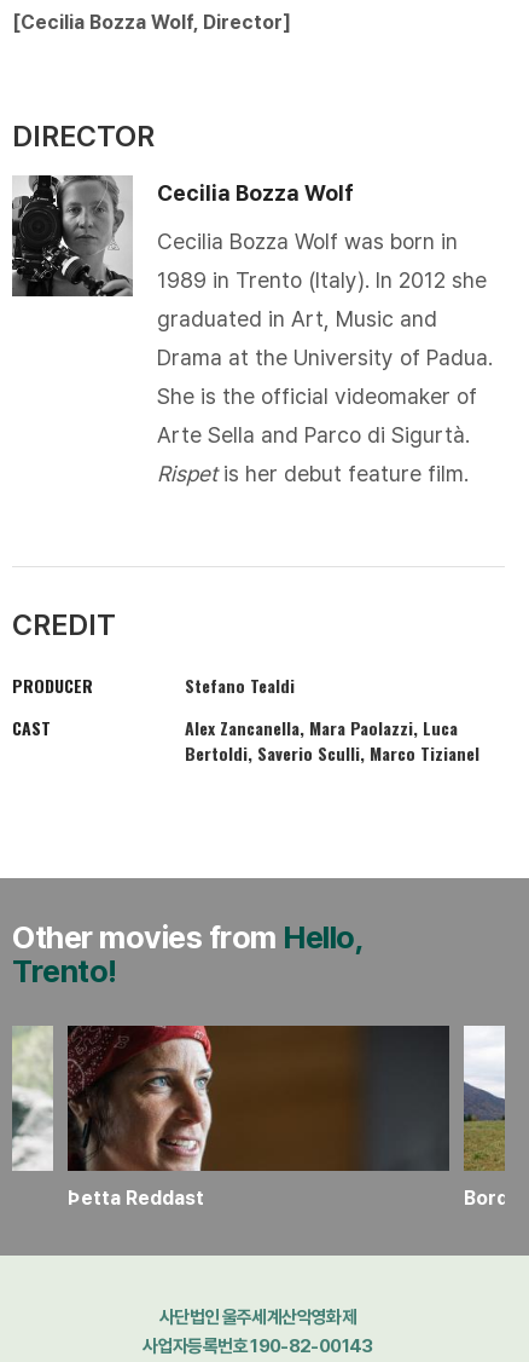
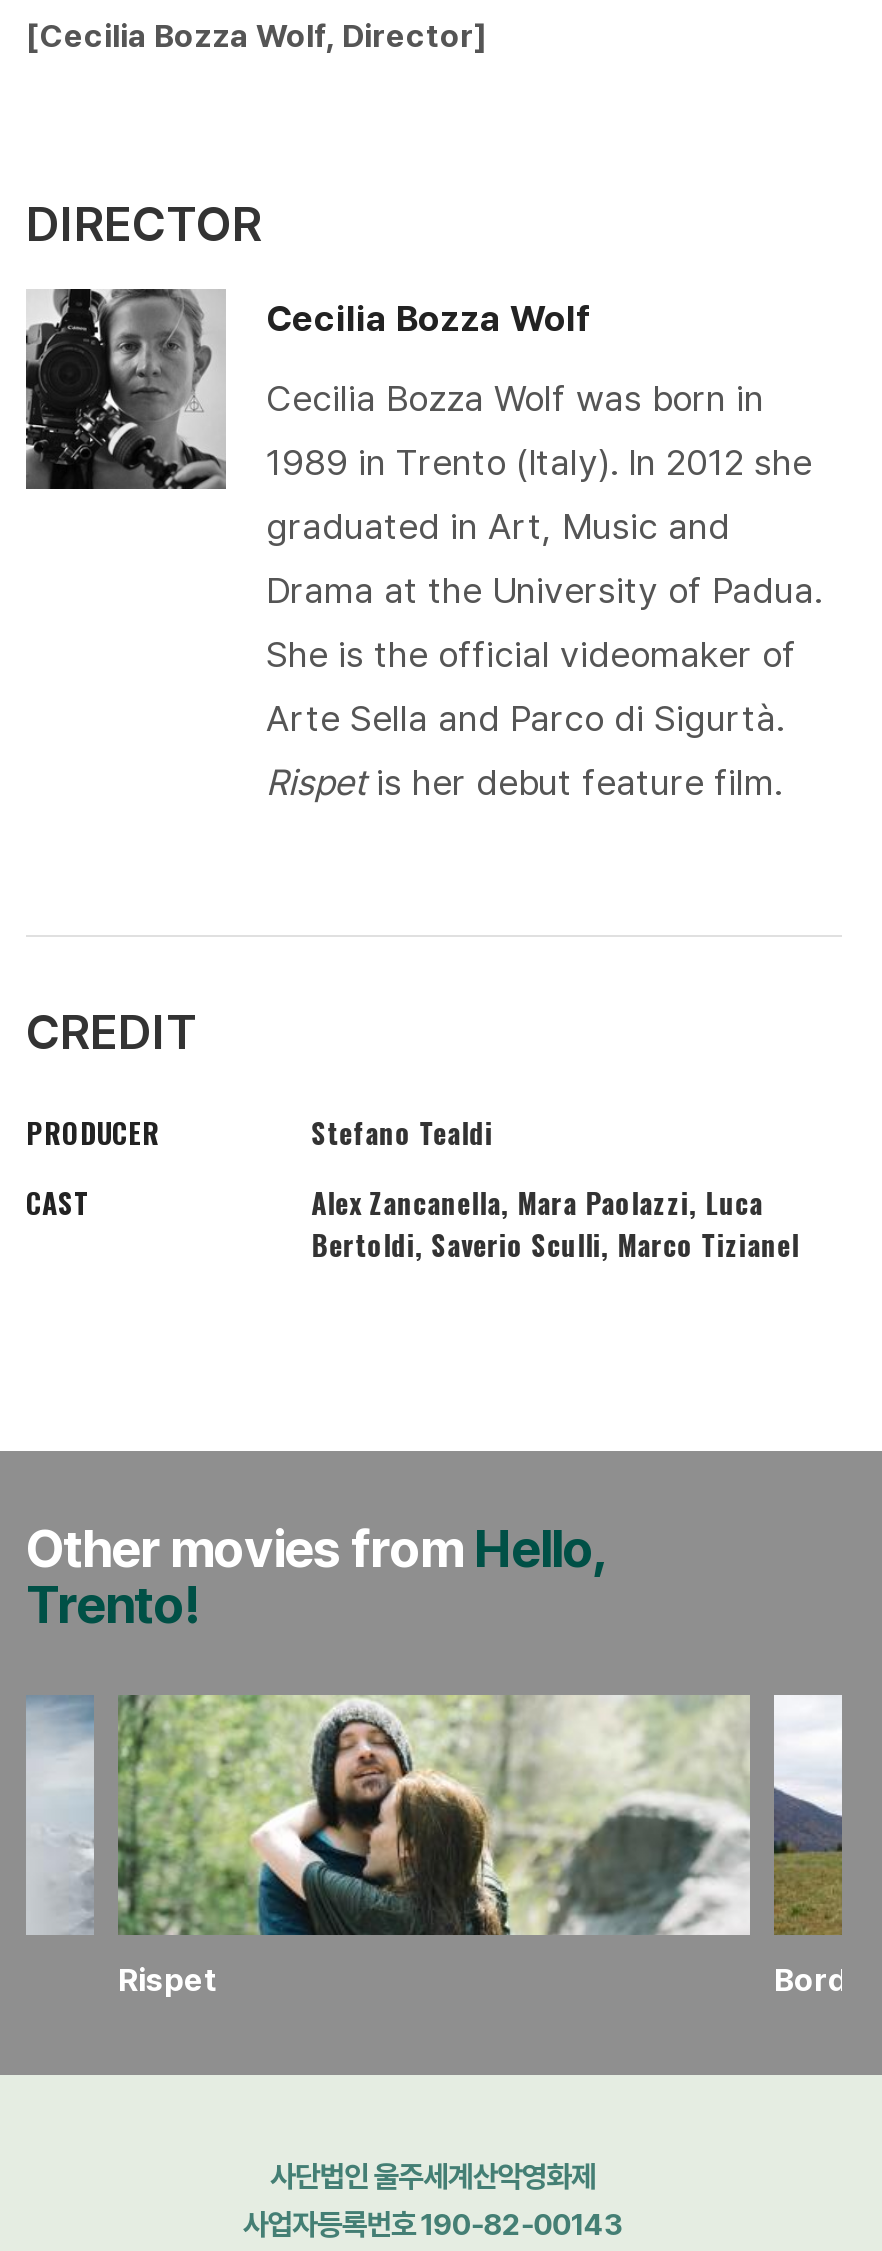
[11,1026,53,1171] [image] -> [26,1695,94,1933] [image]
[66,1025,450,1210] [image] | Þetta Reddast -> [118,1693,752,2000] [image] | Rispet

